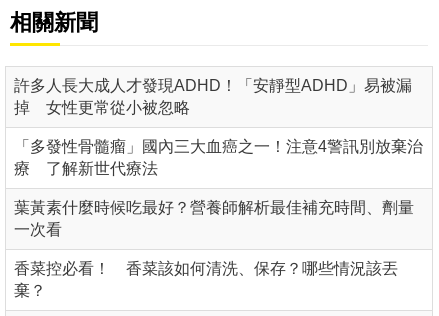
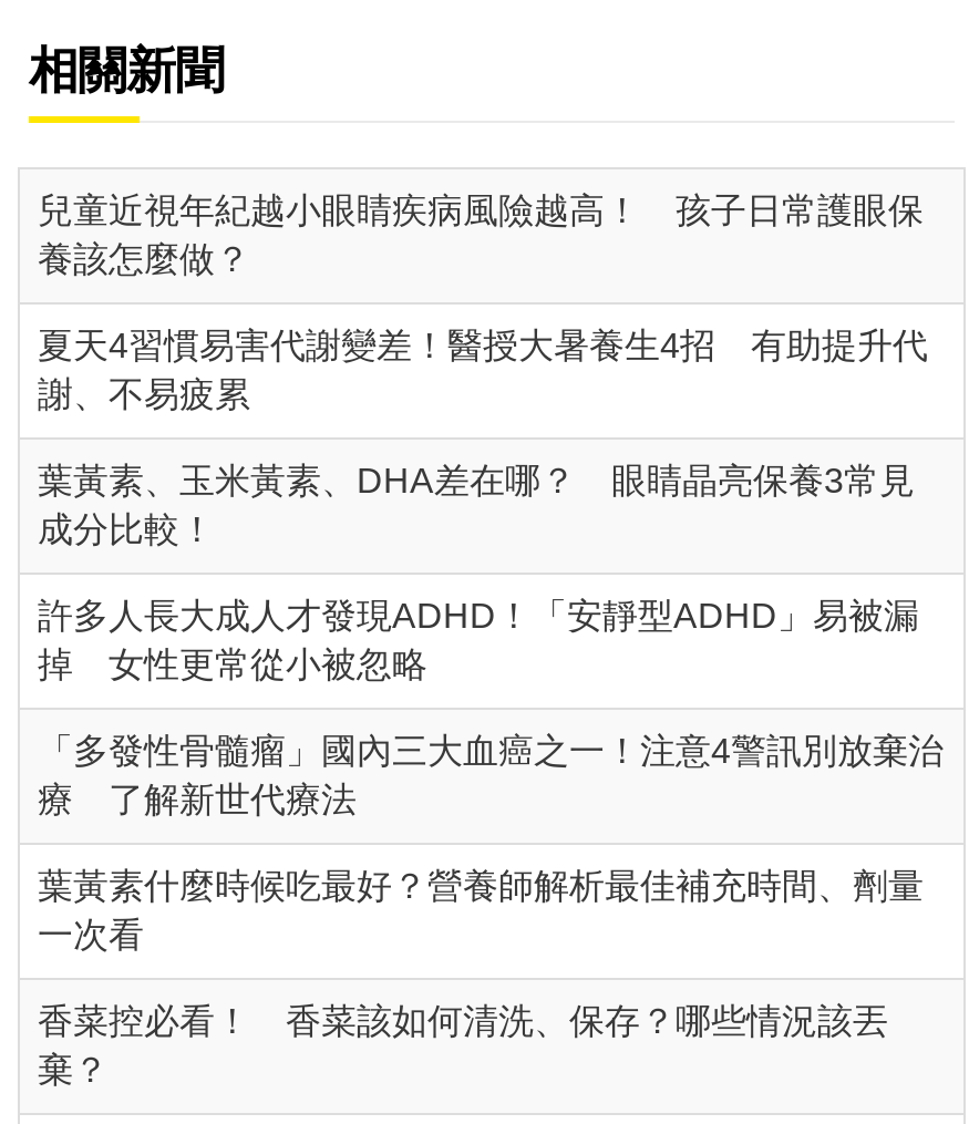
none -> [38,193,928,549] 兒童近視年紀越小眼睛疾病風險越高！ 孩子日常護眼保 | 養該怎麼做？ | 夏天4習慣易害代謝變差！醫授大暑養生4招 有助提升代 | 謝、不易疲累 | 葉黃素、玉米黃素、DHA差在哪？ 眼睛晶亮保養3常見 | 成分比較！

